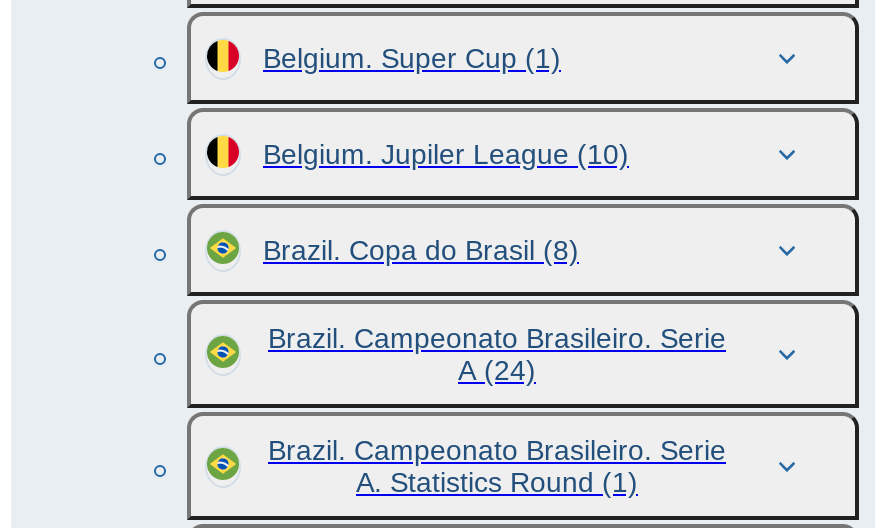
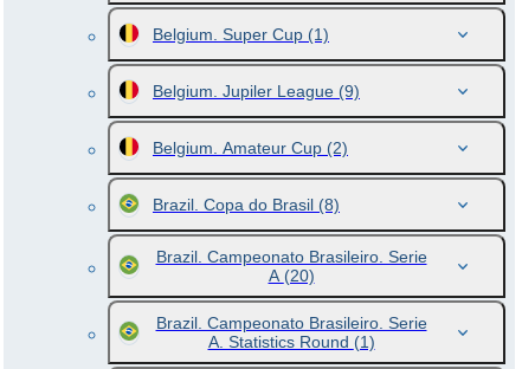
[263,138,629,170] Belgium. Jupiler League (10) -> [153,82,360,157] Belgium. Jupiler League (9) | Belgium. Amateur Cup (2)
[458,354,536,386] A (24) -> [268,266,314,285] A (20)

